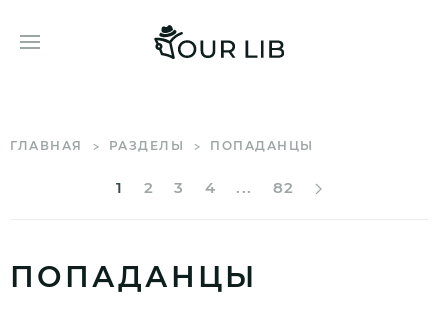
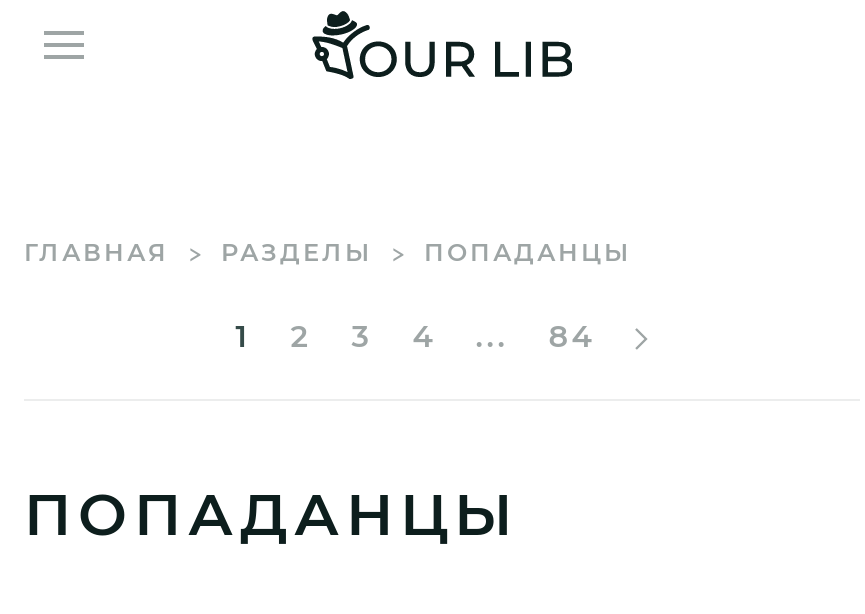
[273,178,295,197] 82 -> [548,317,594,355] 84

